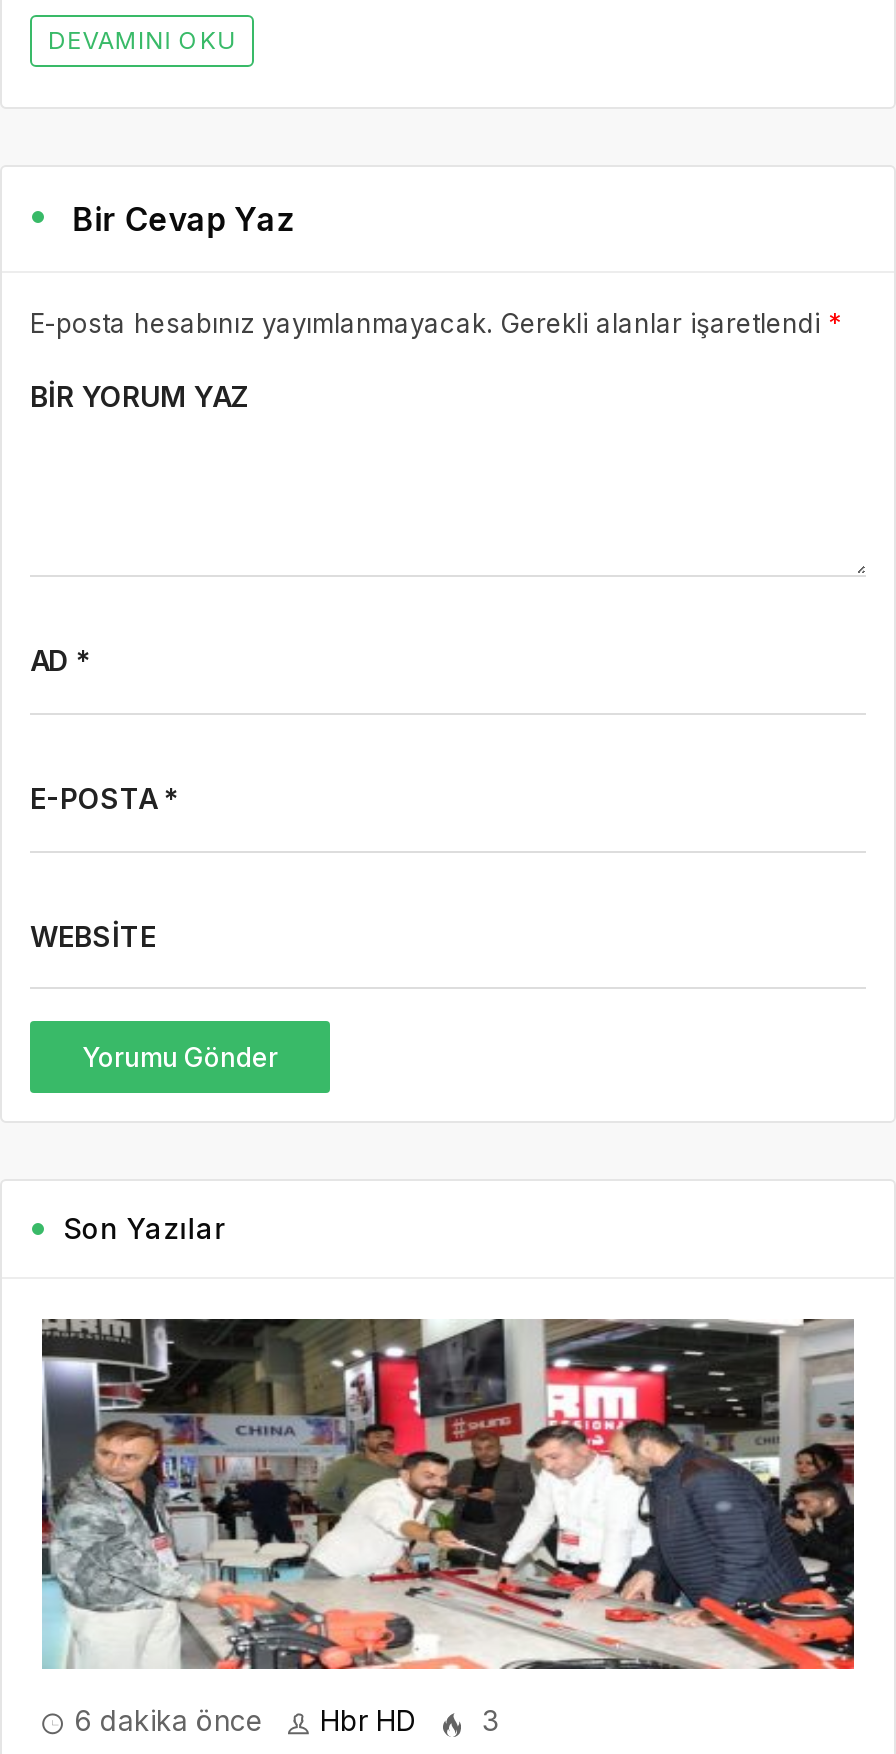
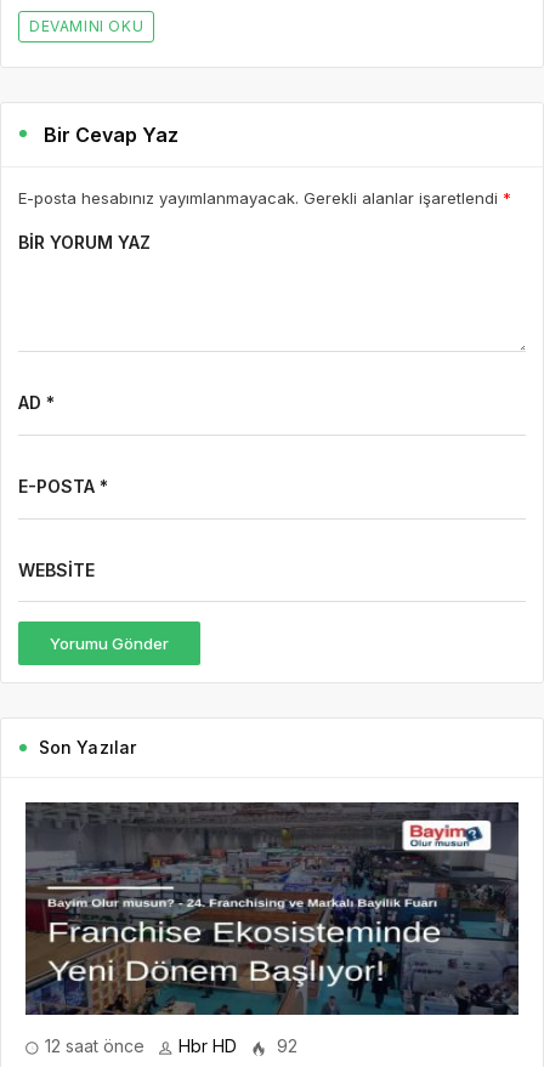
[40,1317,856,1738] [image] | 6 dakika önce -> [24,801,520,1057] [image] | 12 saat önce
[474,1704,498,1738] 3 -> [272,1036,297,1057] 92

